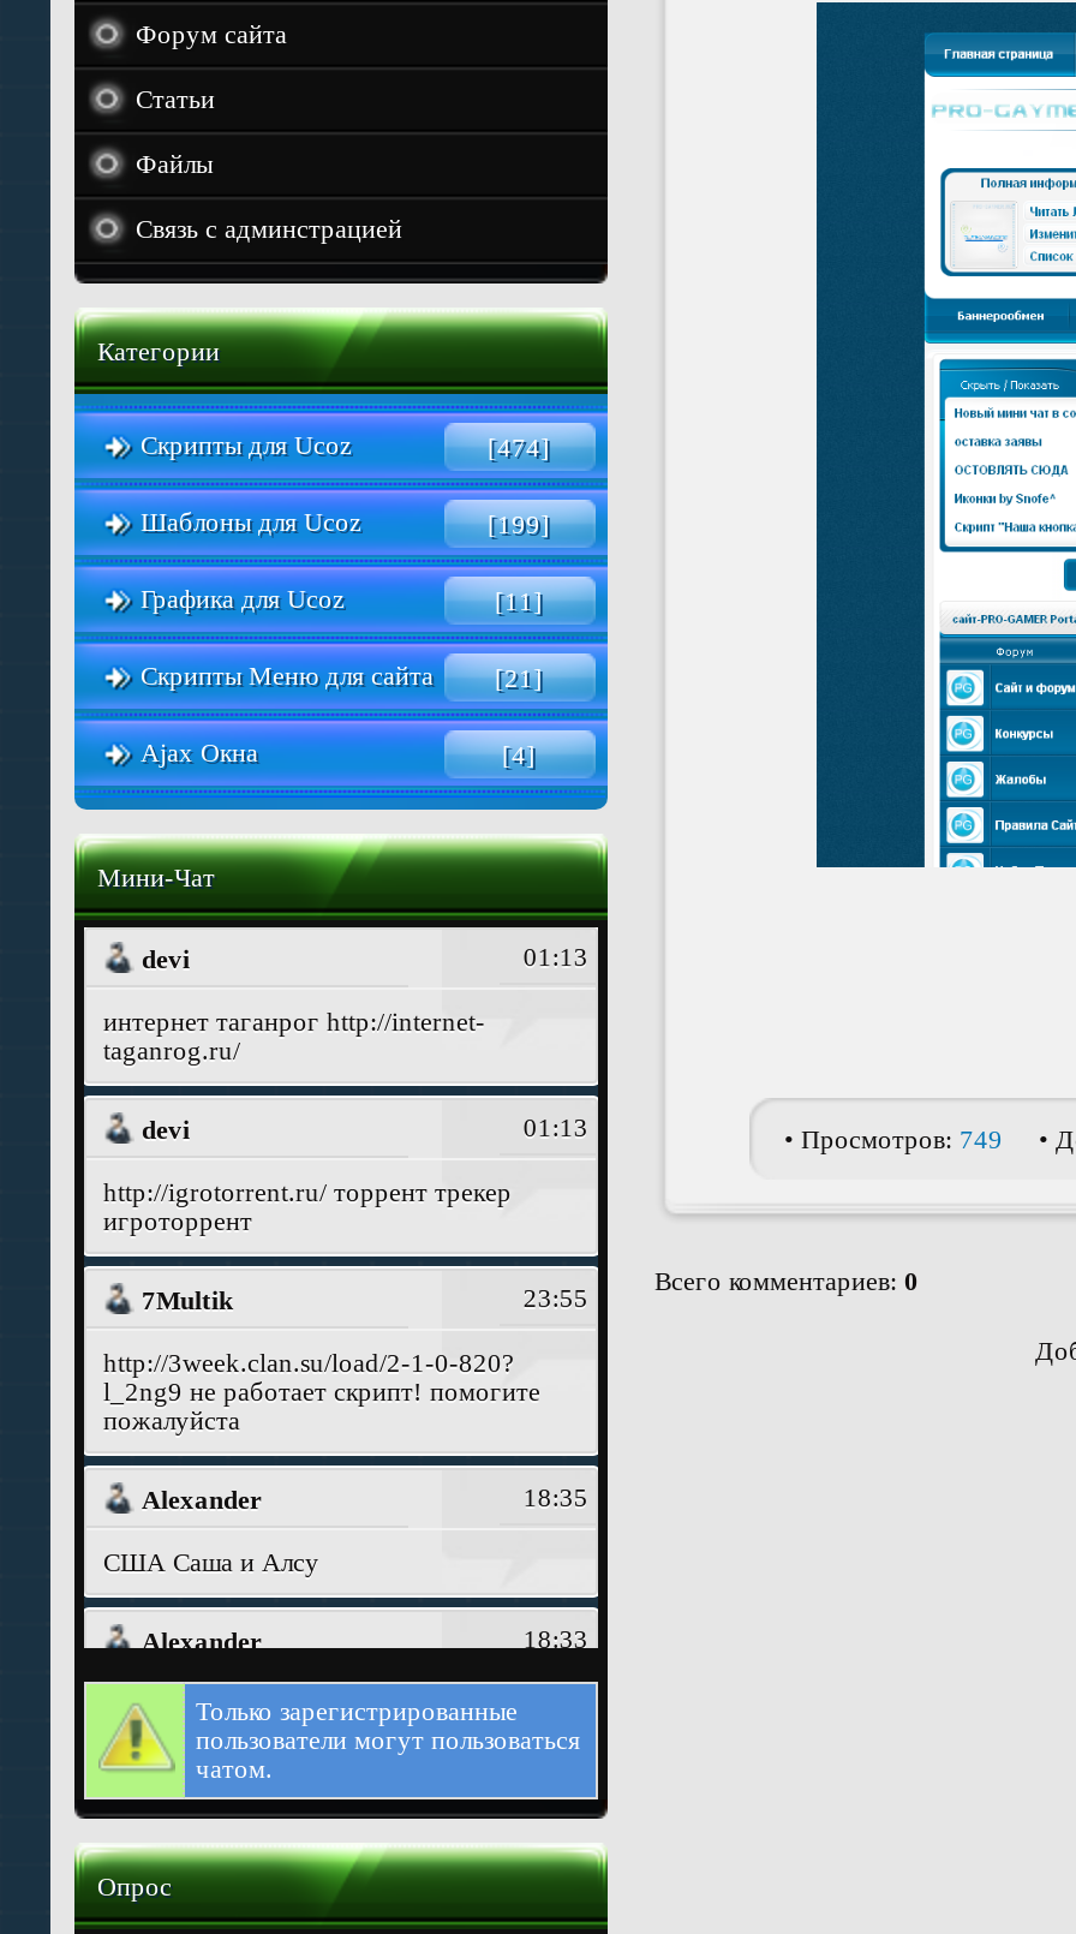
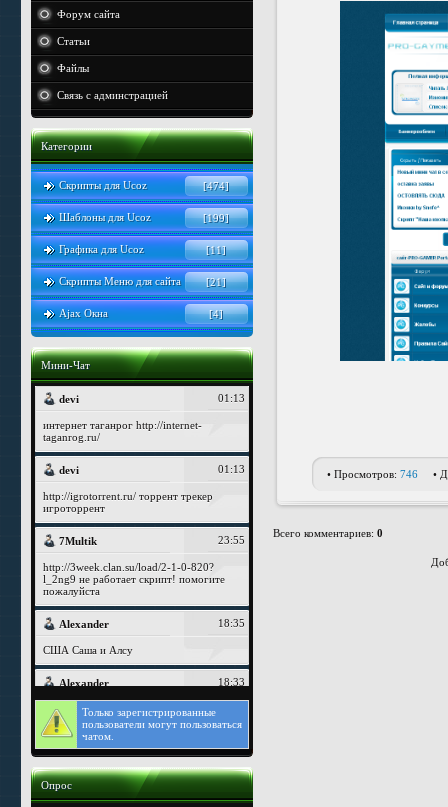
[784,1124,1003,1153] • Просмотров: 749 -> [326,468,417,480] • Просмотров: 746

